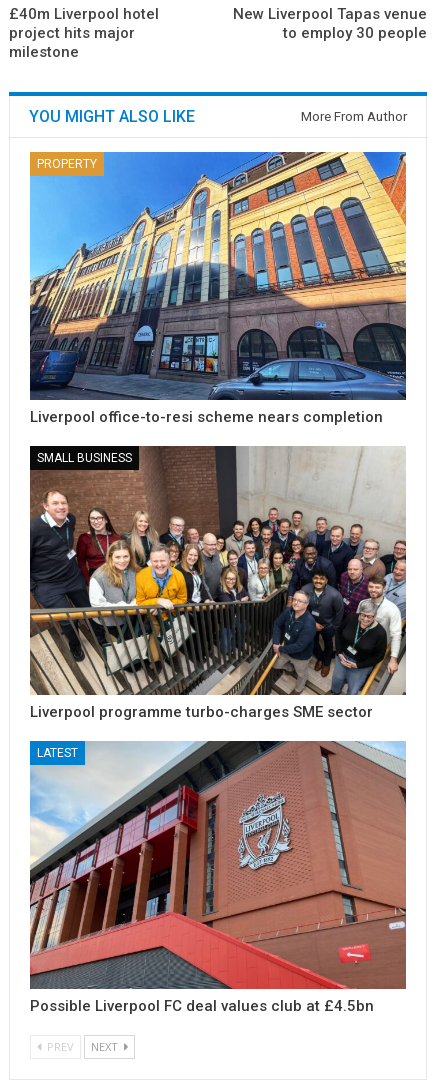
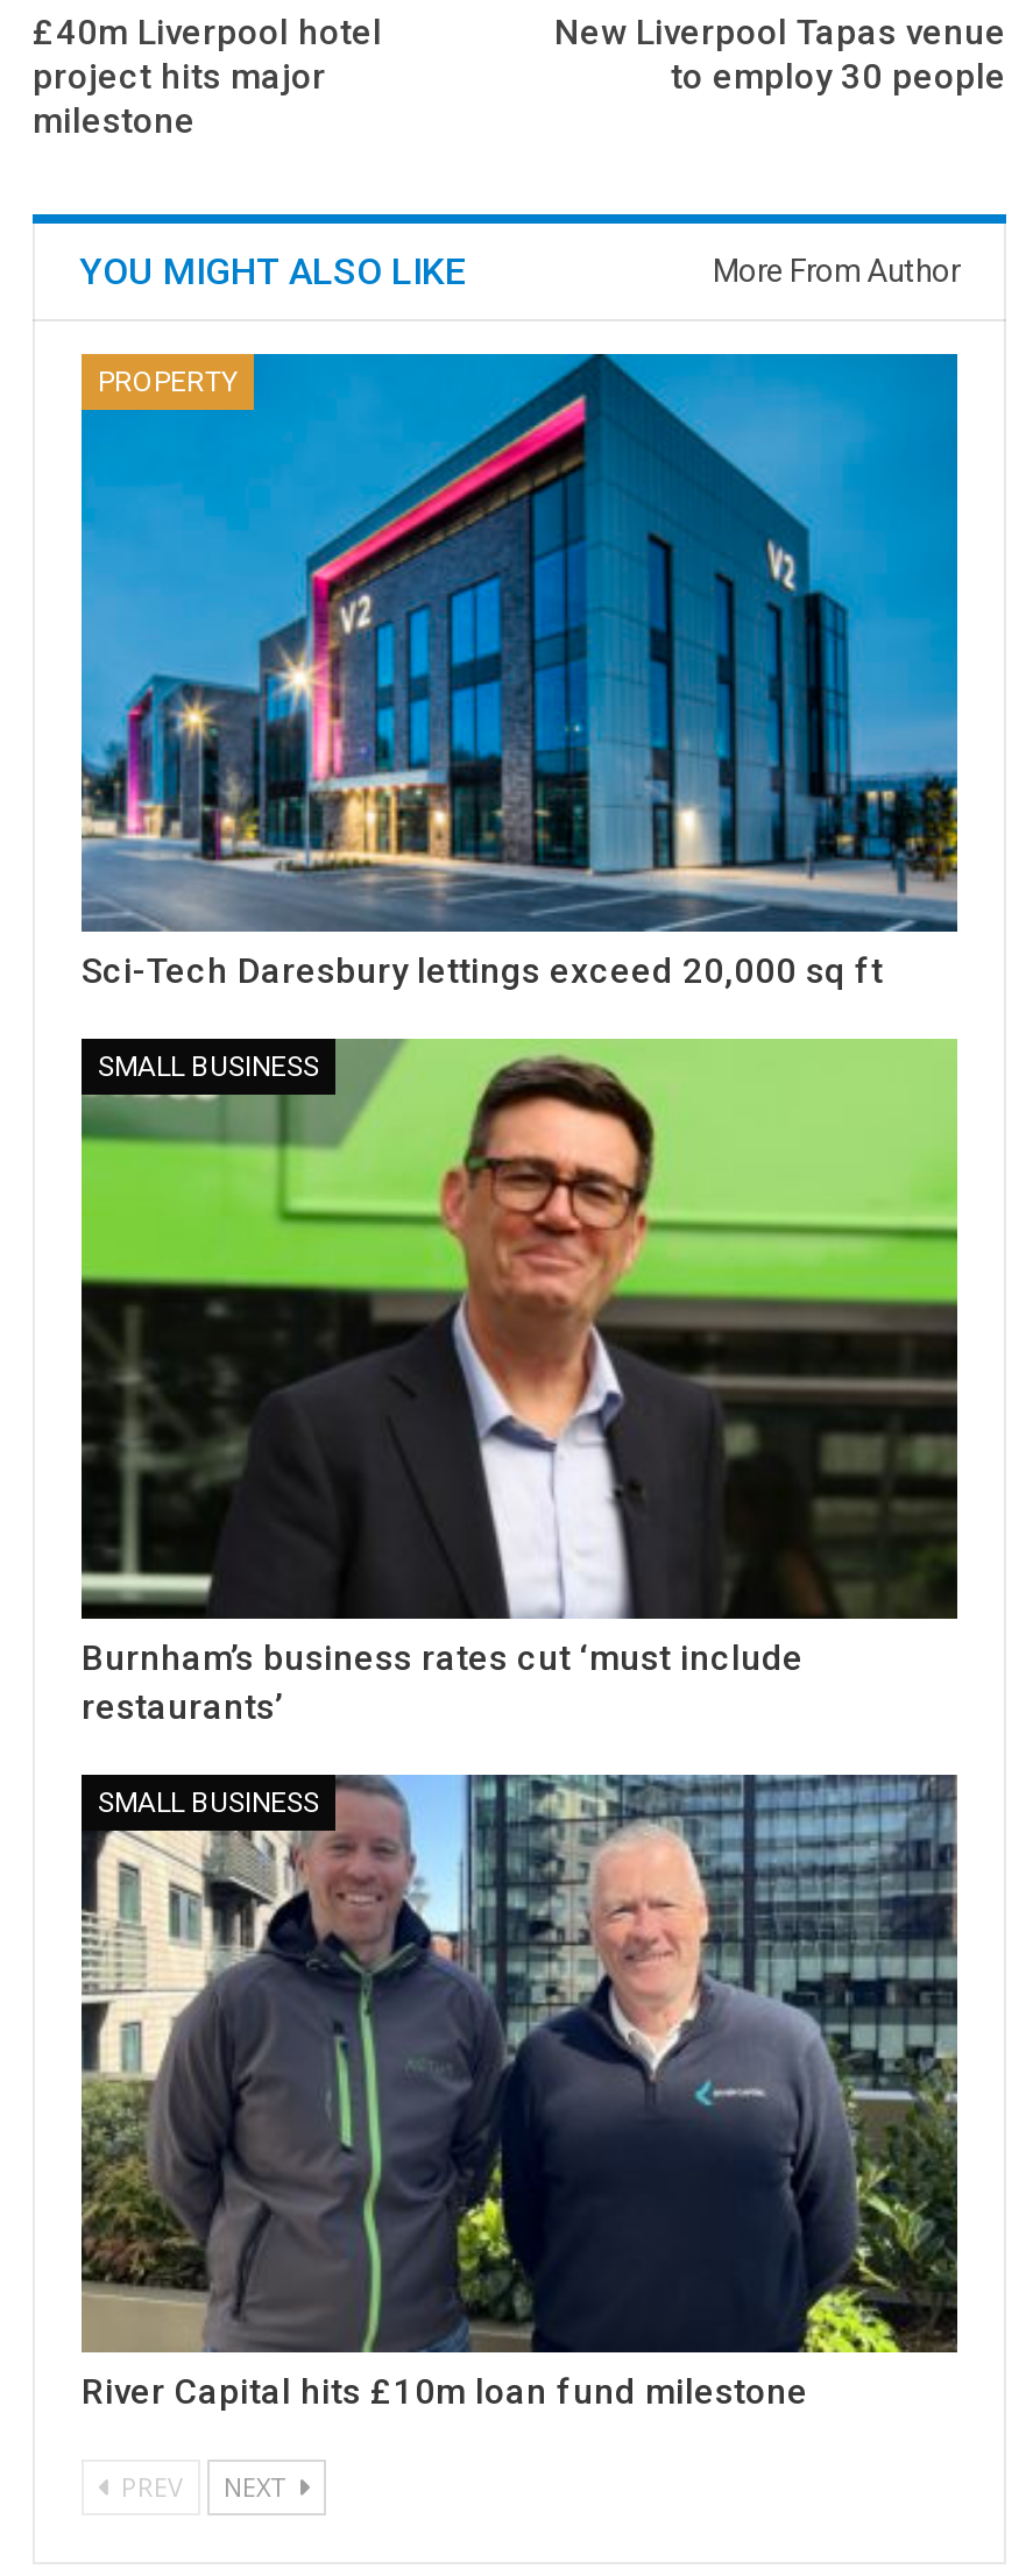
[29,151,407,426] [image] | Liverpool office-to-resi scheme nears completion -> [79,352,960,993] [image] | Sci-Tech Daresbury lettings exceed 20,000 sq ft
[29,445,407,721] [image] | Liverpool programme turbo-charges SME sector -> [79,1036,960,1727] [image] | Burnham’s business rates cut ‘must include | restaurants’
[30,740,407,989] [image] | LATEST -> [79,1772,960,2352] [image] | SMALL BUSINESS
[30,997,374,1015] Possible Liverpool FC deal values club at £4.5bn -> [82,2370,808,2412] River Capital hits £10m loan fund milestone

